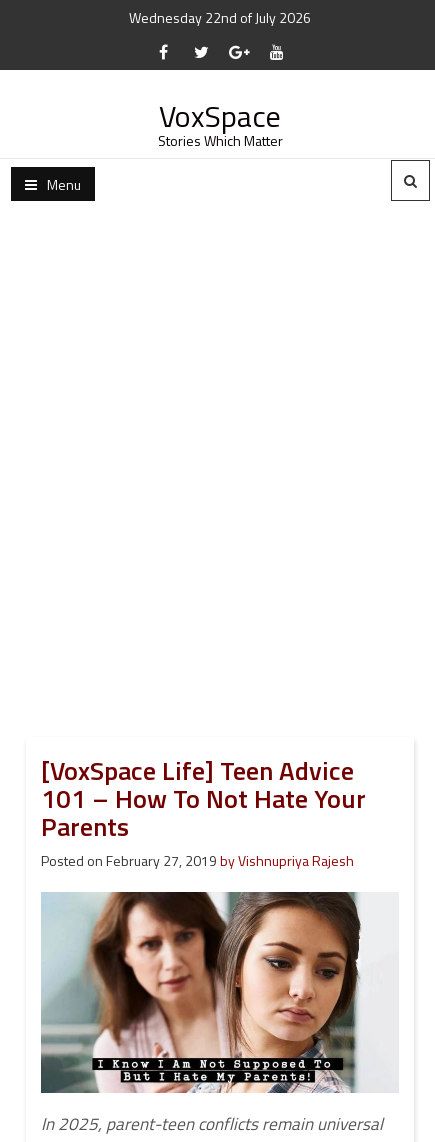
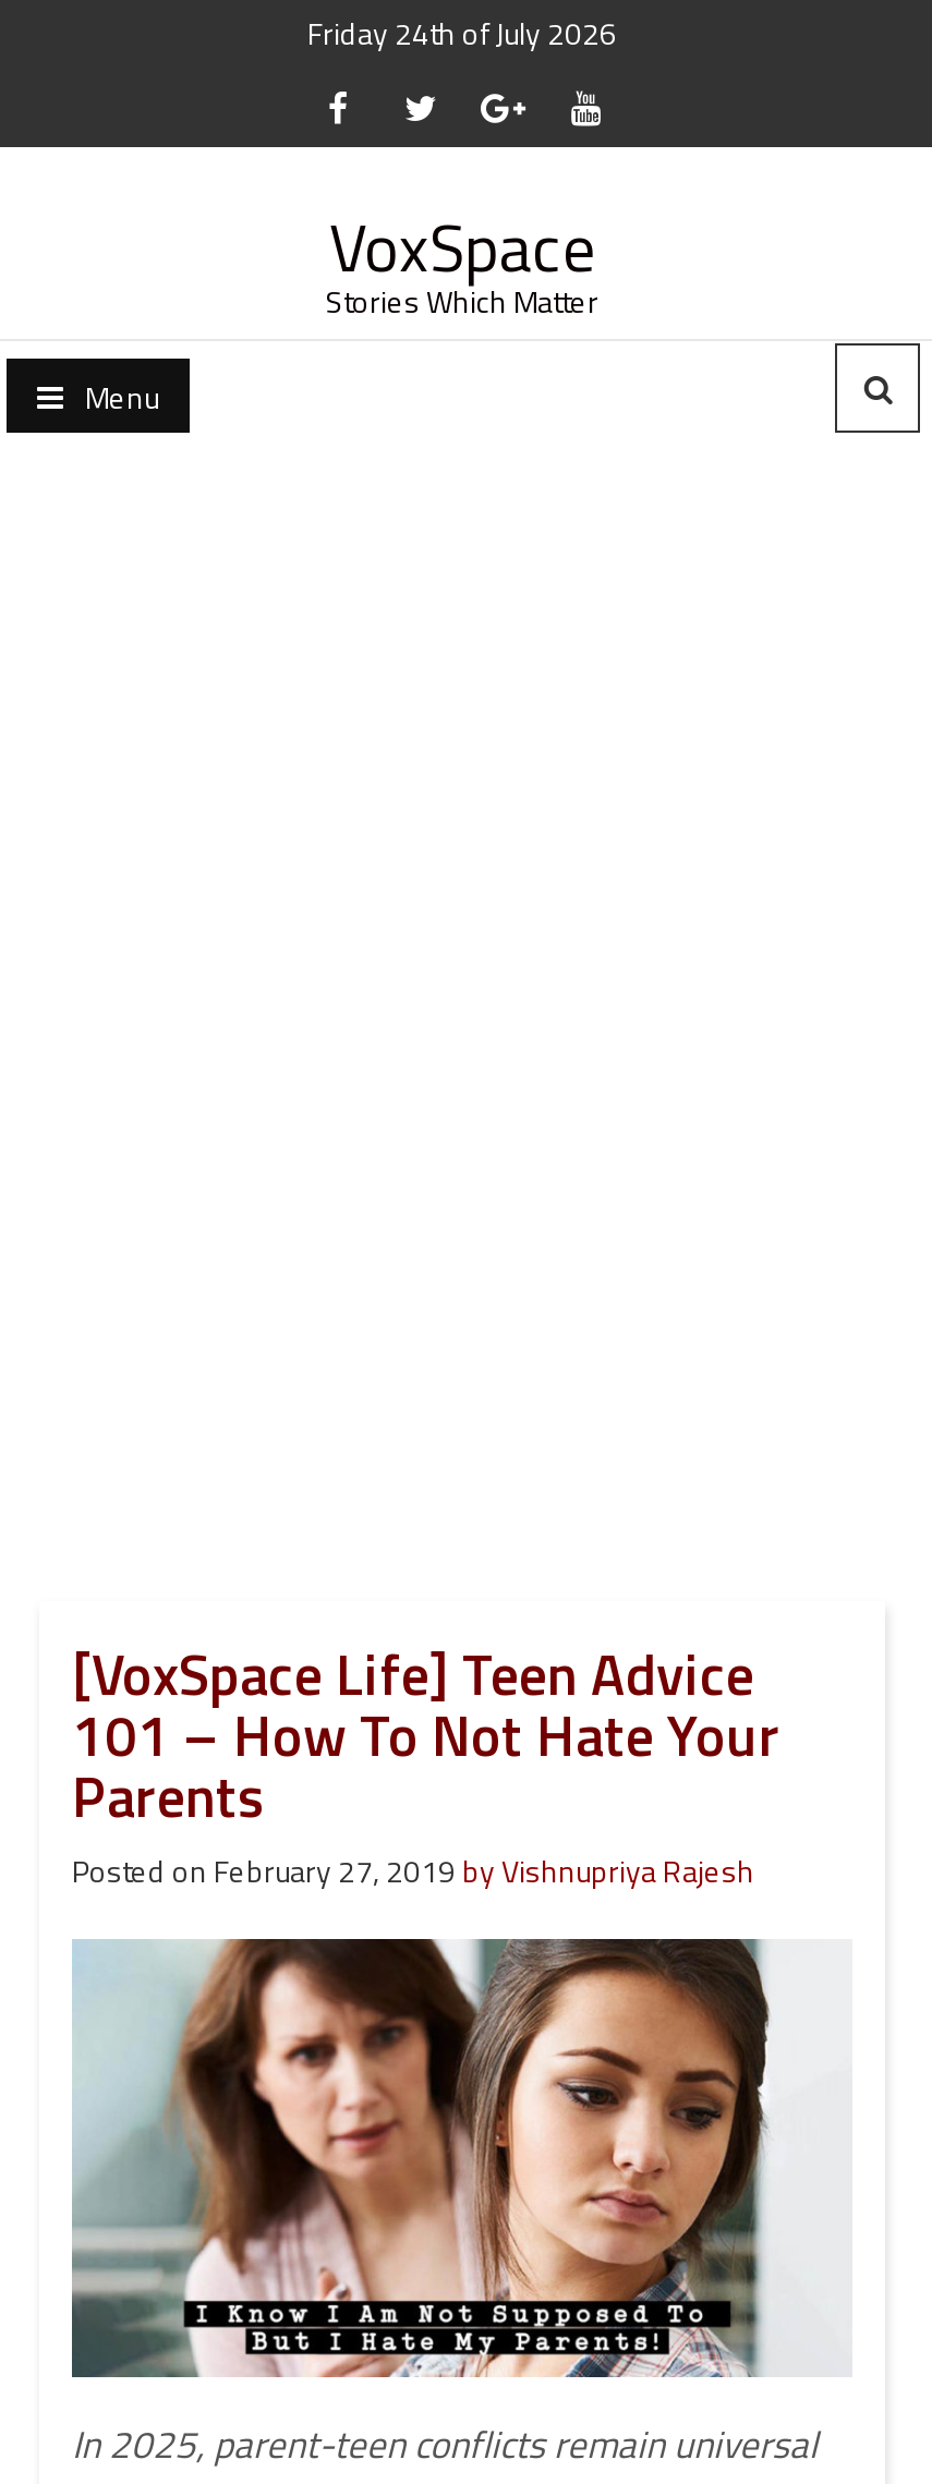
[129,7,311,28] Wednesday 22nd of July 2026 -> [307,10,617,56] Friday 24th of July 2026

